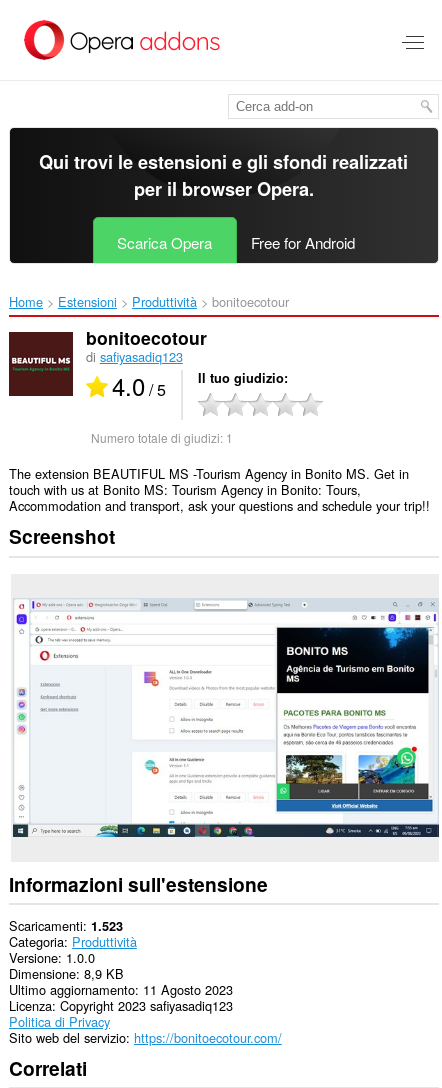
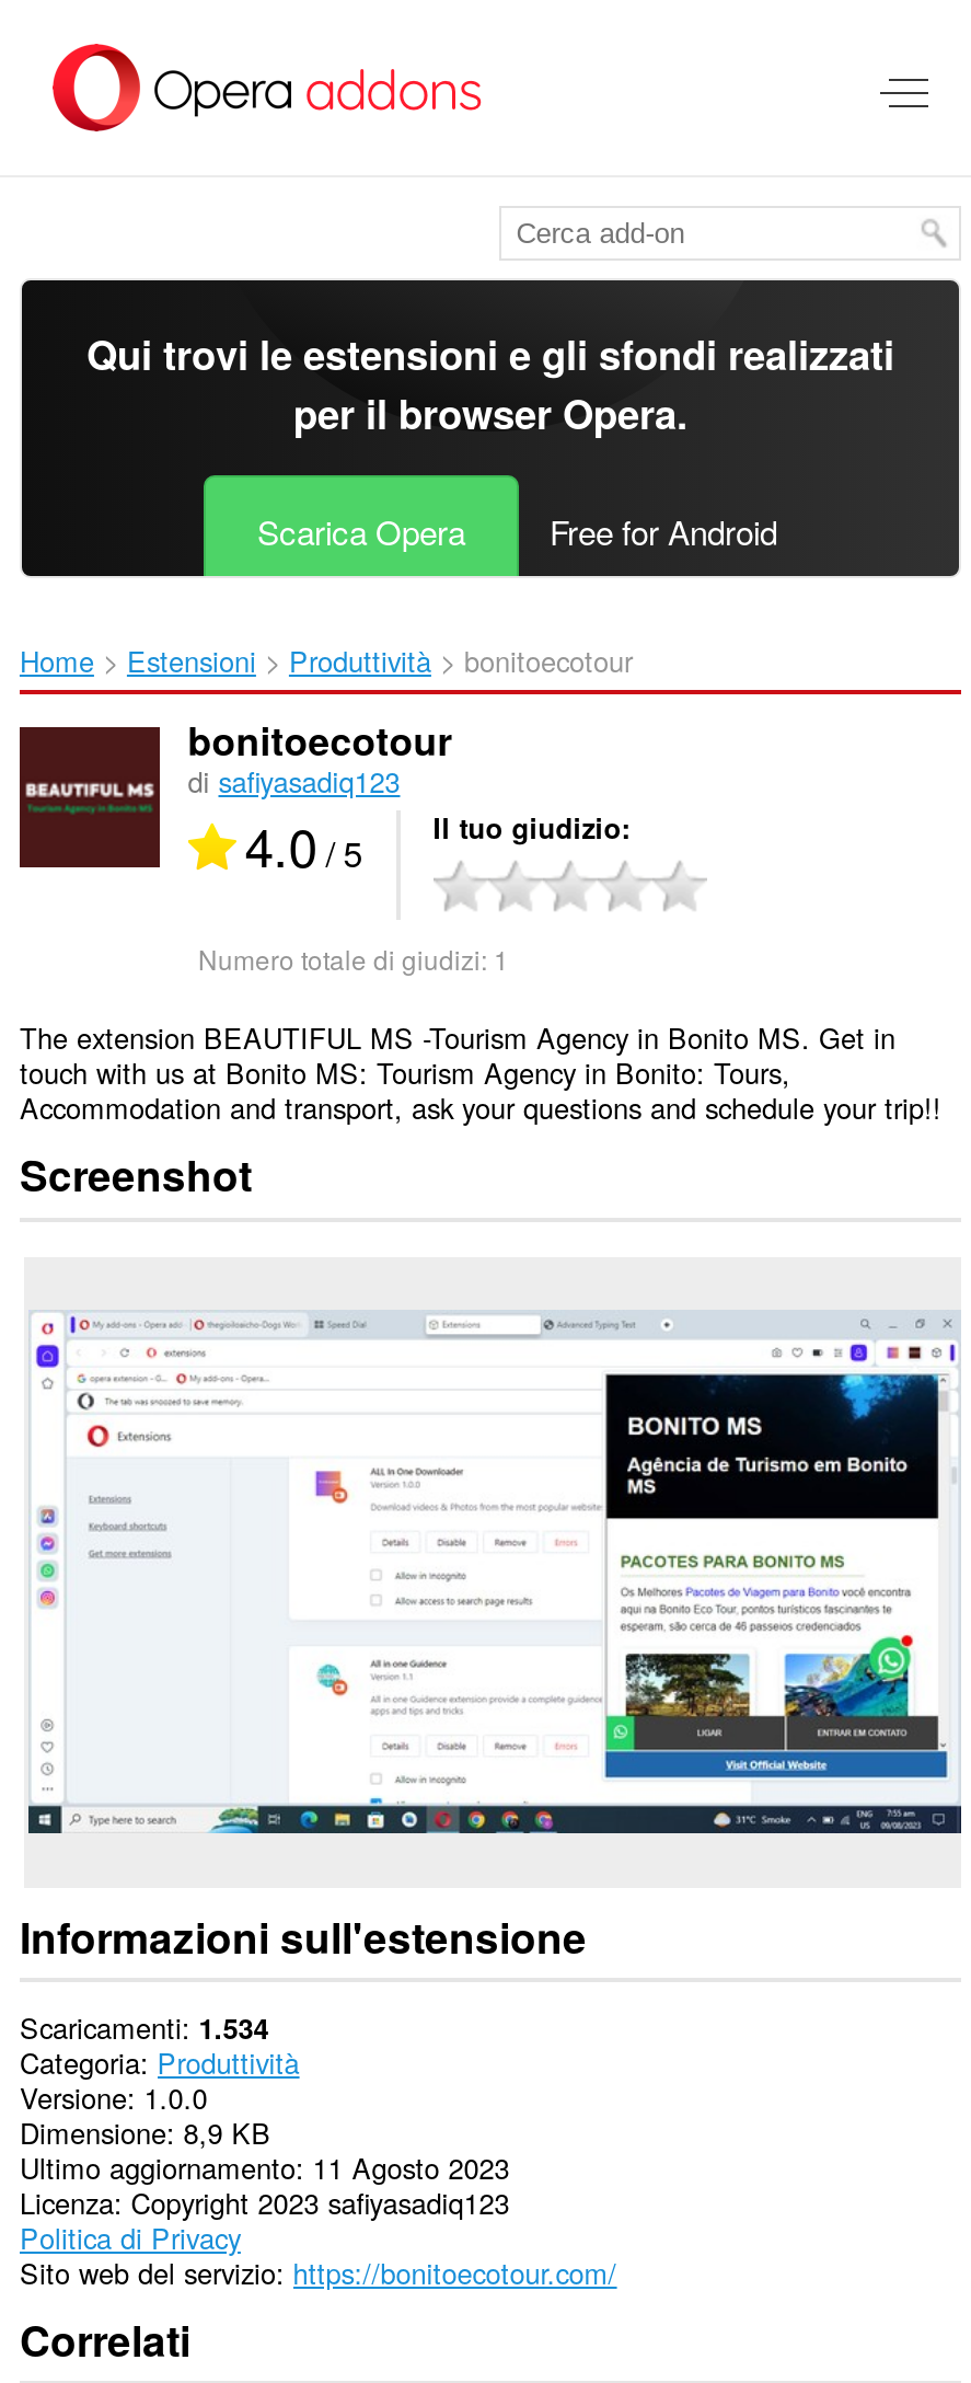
[9,916,123,935] Scaricamenti 1.523 -> [20,2006,269,2048] Scaricamenti 1.534

